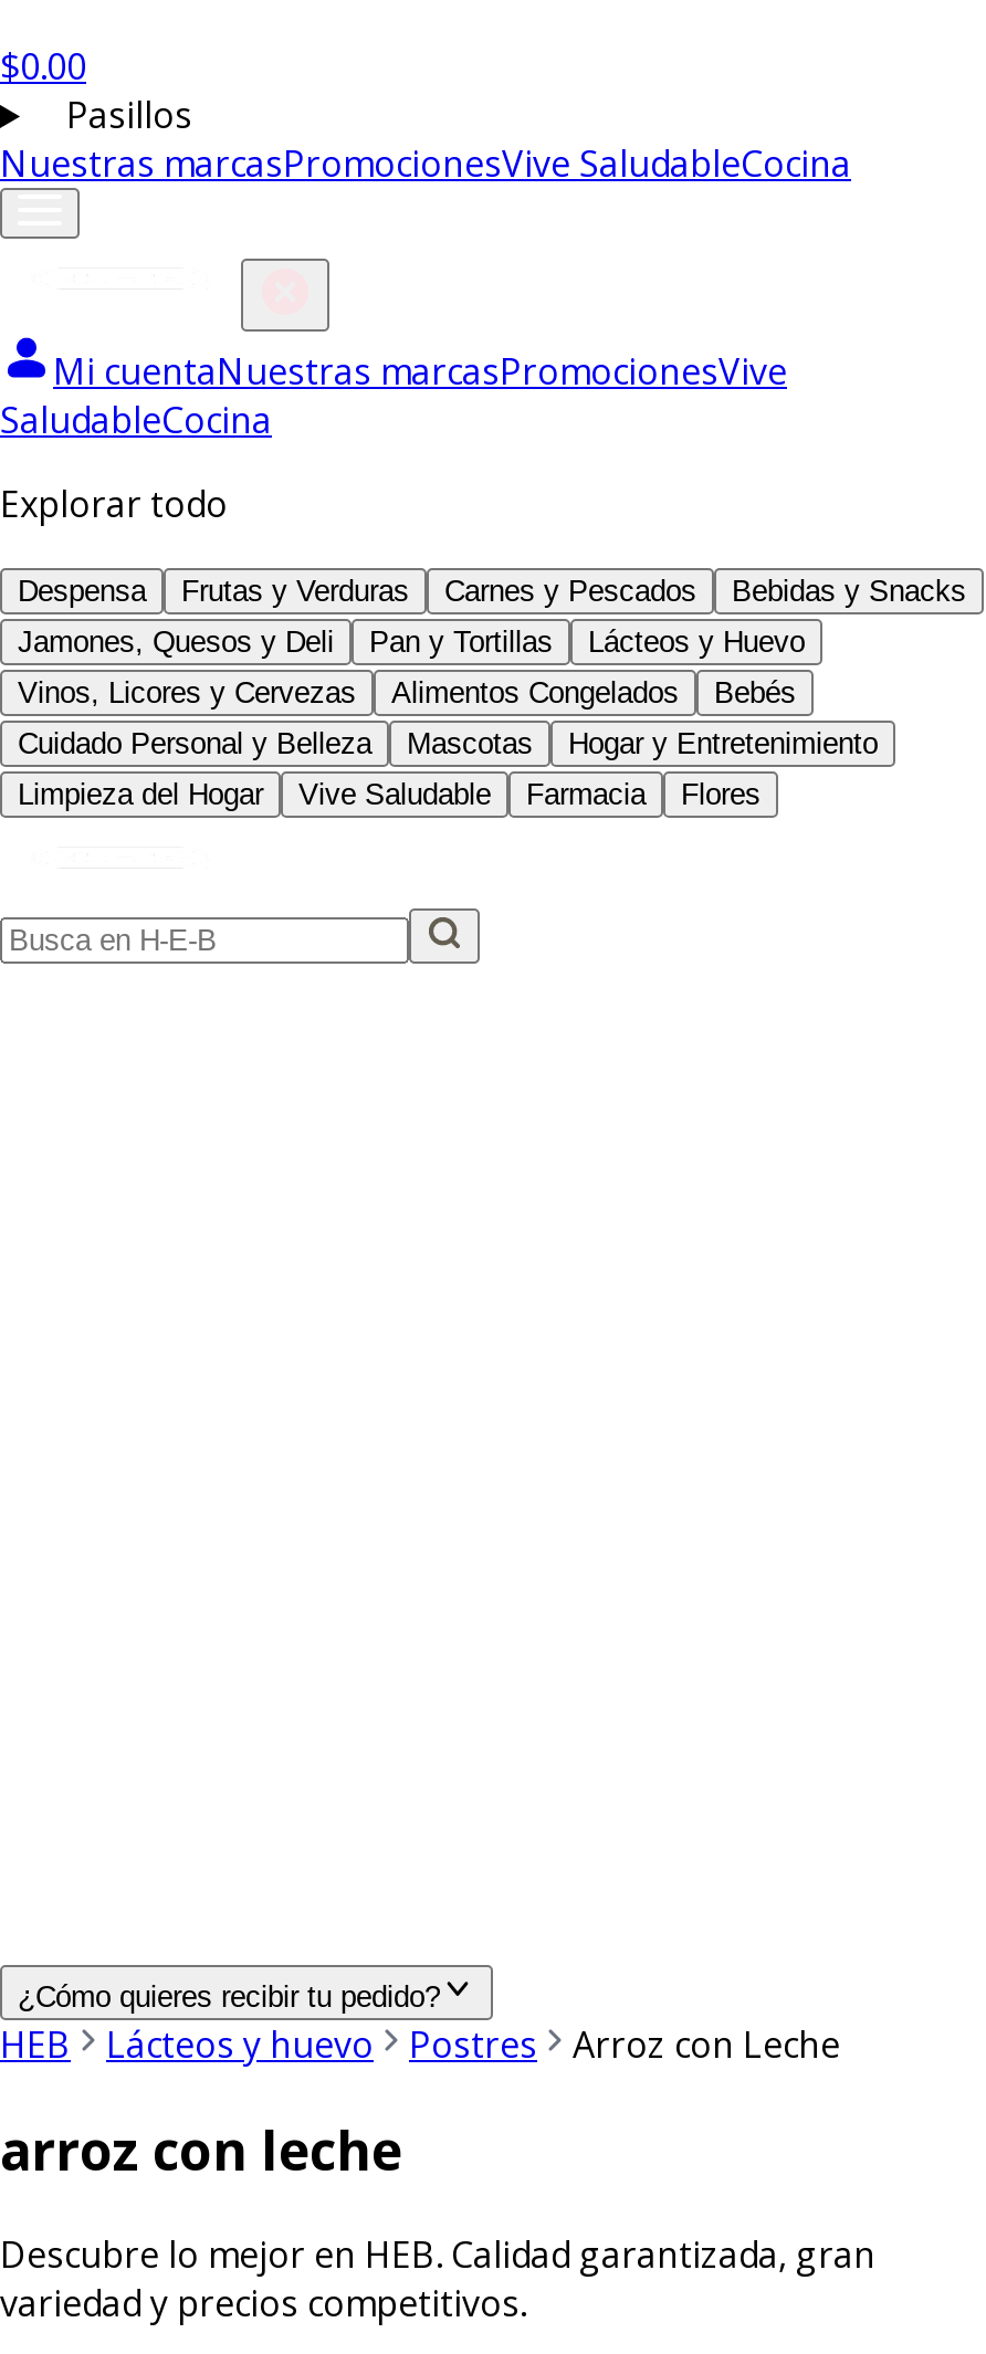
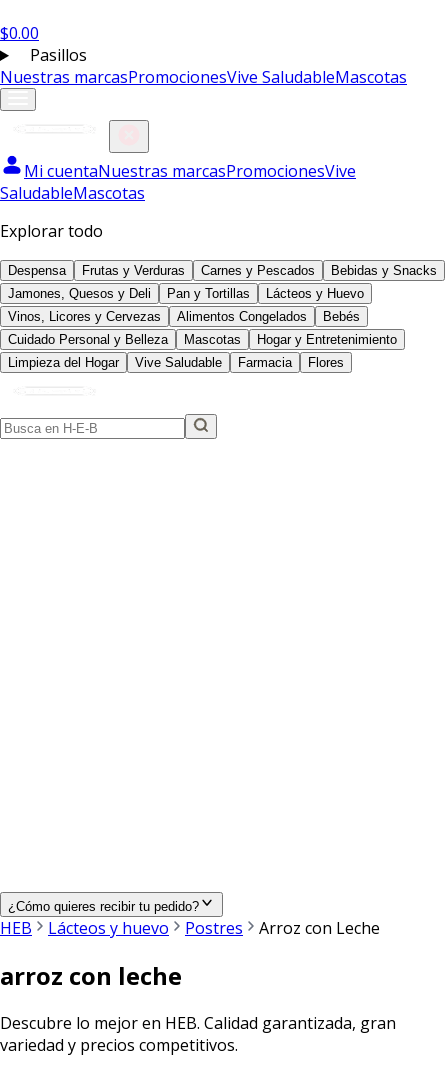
[0,139,851,188] Nuestras marcasPromocionesVive SaludableCocina -> [0,66,407,88] Nuestras marcasPromocionesVive SaludableMascotas
[0,396,272,444] SaludableCocina -> [0,182,145,204] SaludableMascotas

